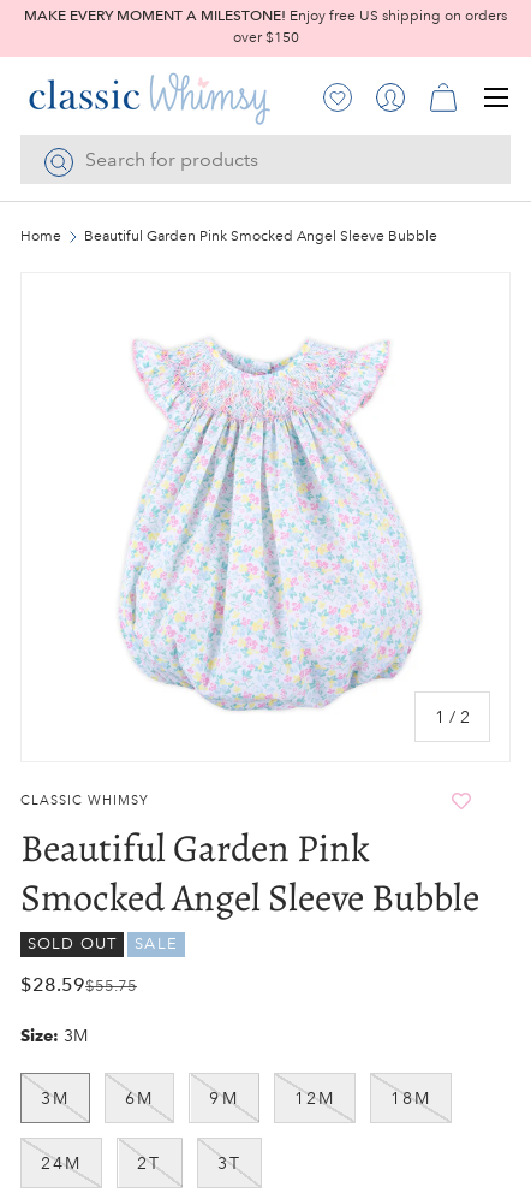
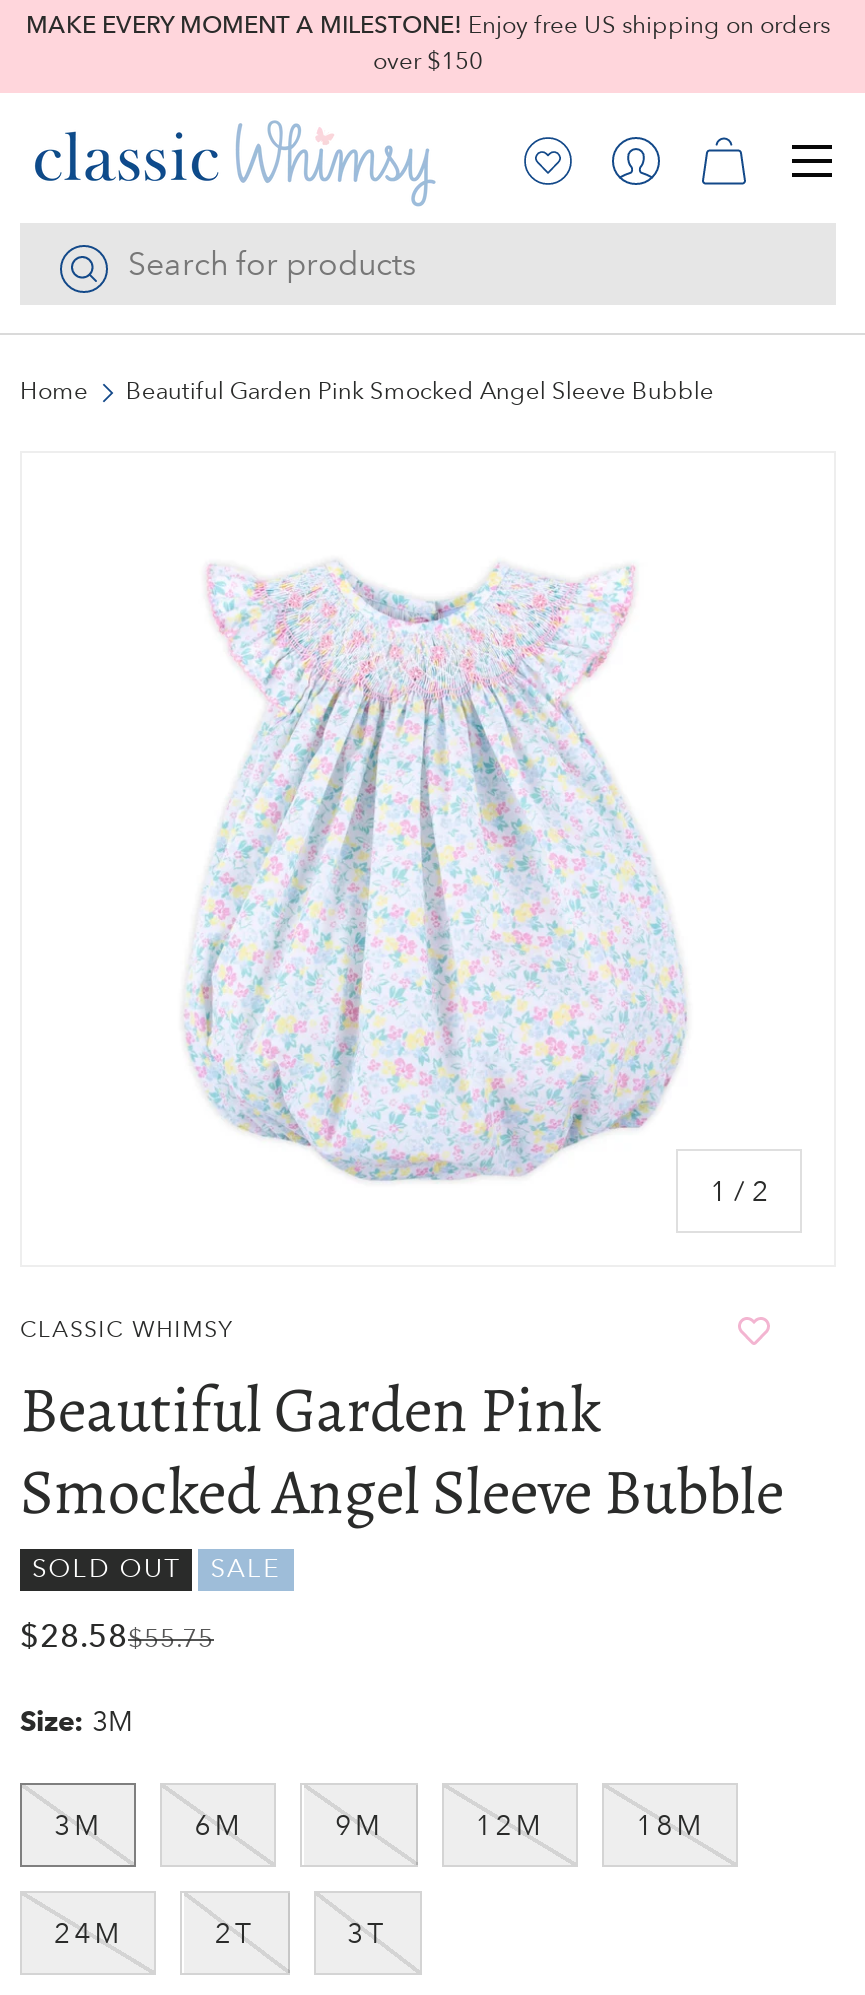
[20,973,137,996] $28.59$55.75 -> [20,1617,214,1655] $28.58$55.75

